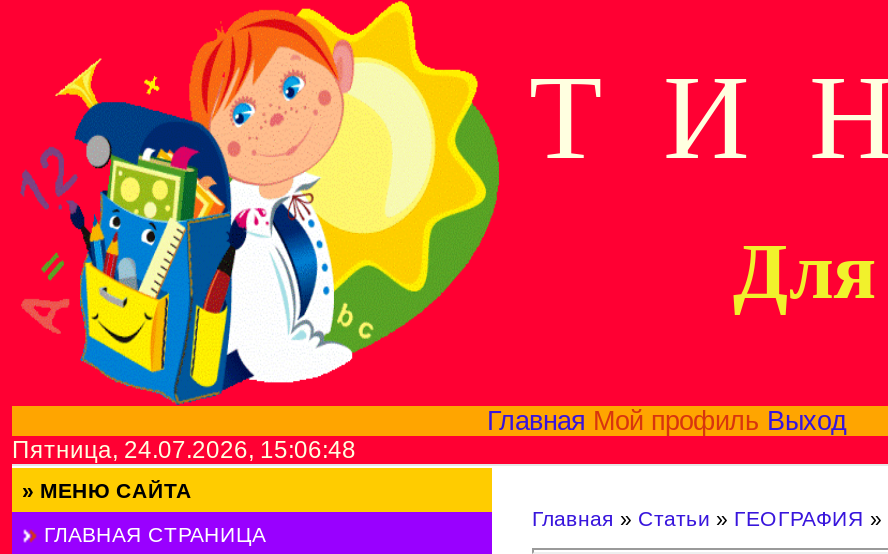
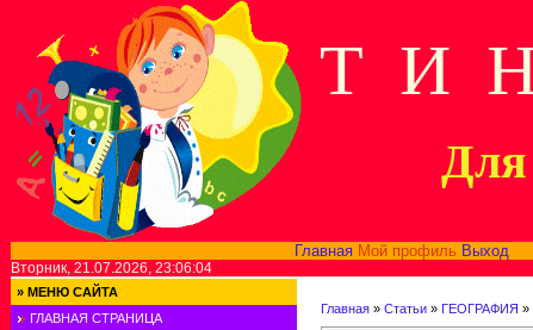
[12,436,356,464] Пятница, 24.07.2026, 15:06:48 -> [11,260,212,276] Вторник, 21.07.2026, 23:06:04

